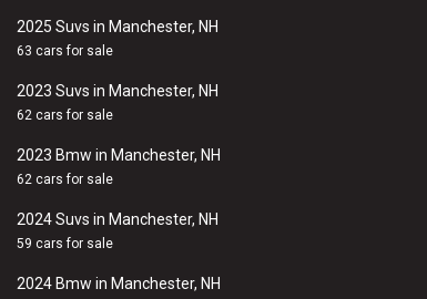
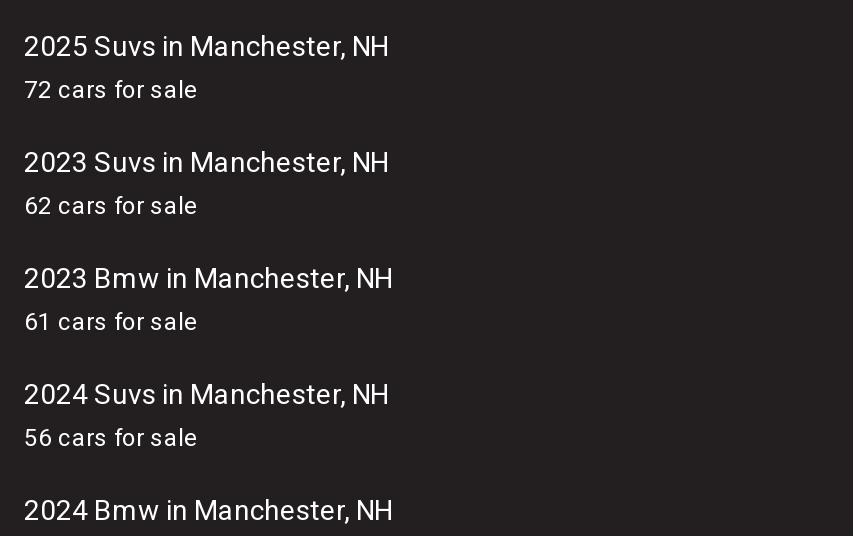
[17,43,113,59] 63 cars for sale -> [24,76,198,104] 72 cars for sale
[17,172,113,187] 62 cars for sale -> [24,308,198,336] 61 cars for sale
[17,236,113,251] 59 cars for sale -> [24,424,198,452] 56 cars for sale

